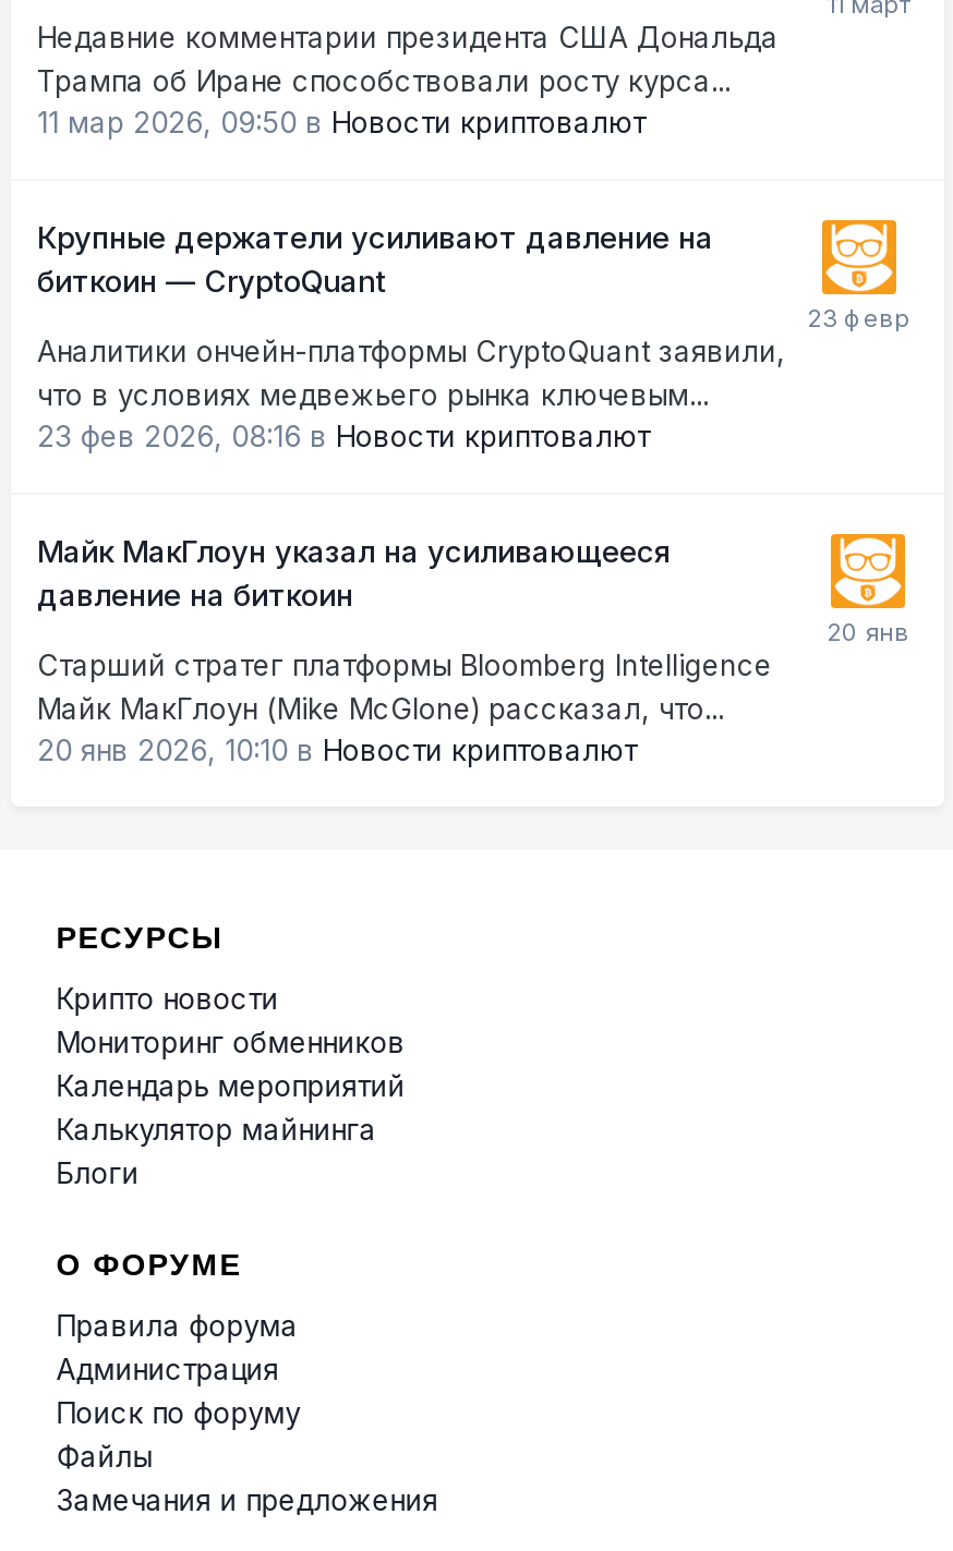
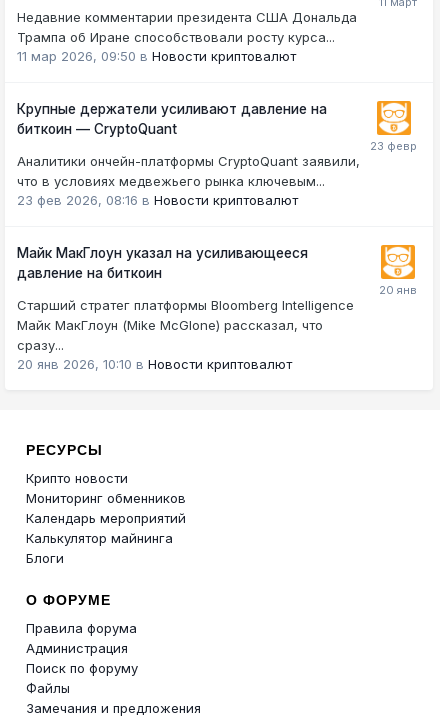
[37,691,724,726] Майк МакГлоун (Mike McGlone) рассказал, что... -> [17,317,323,353] Майк МакГлоун (Mike McGlone) рассказал, что | сразу...

